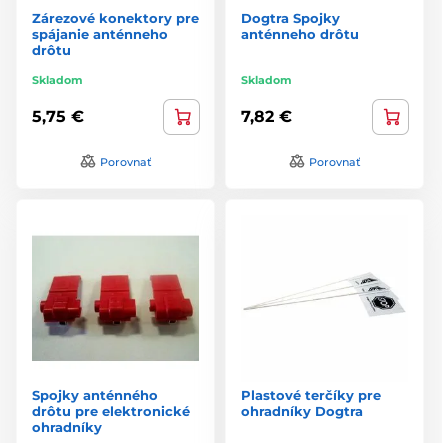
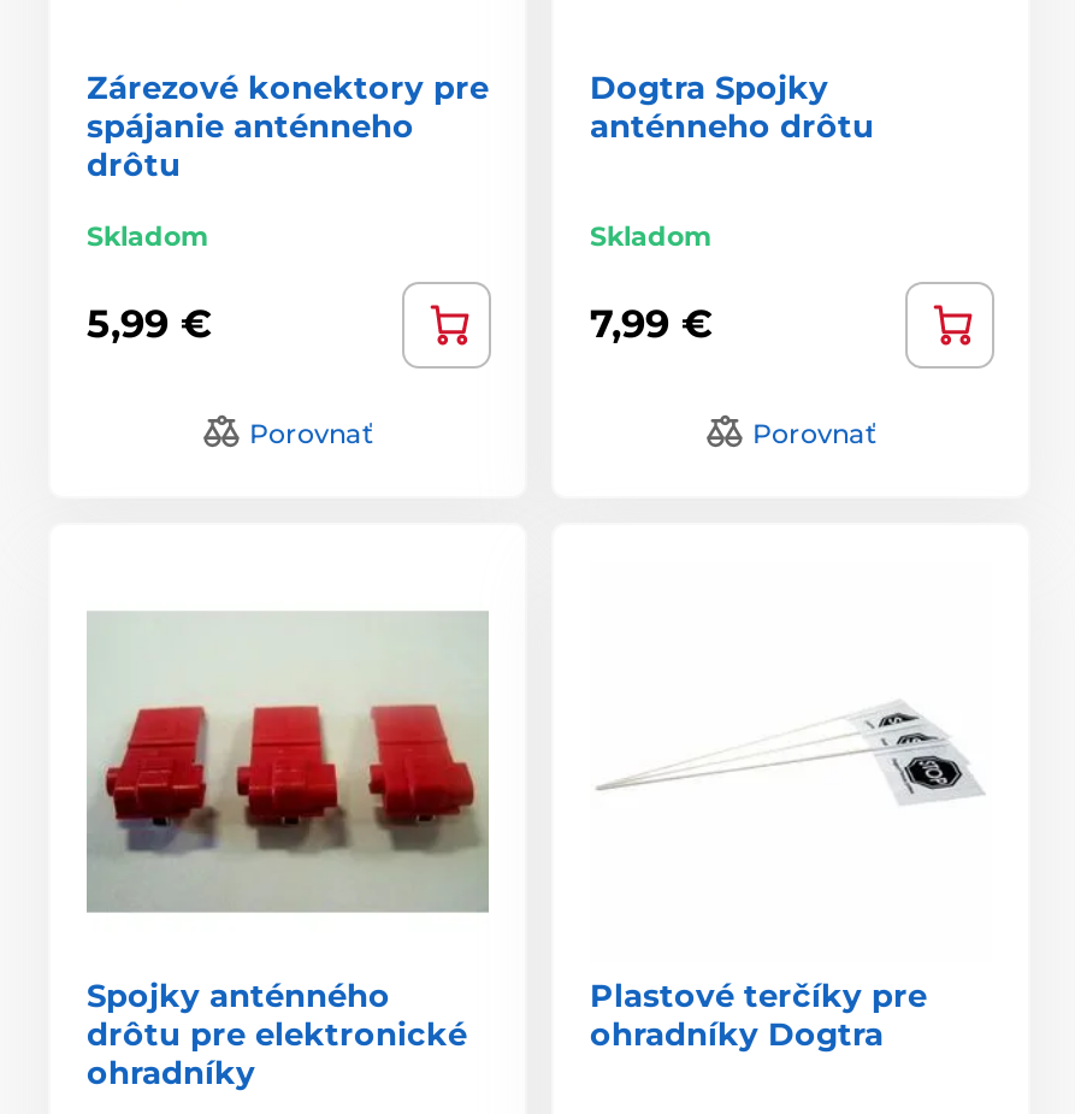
[32,107,84,126] 5,75 € -> [87,301,212,347] 5,99 €
[241,107,292,126] 7,82 € -> [590,301,713,347] 7,99 €

